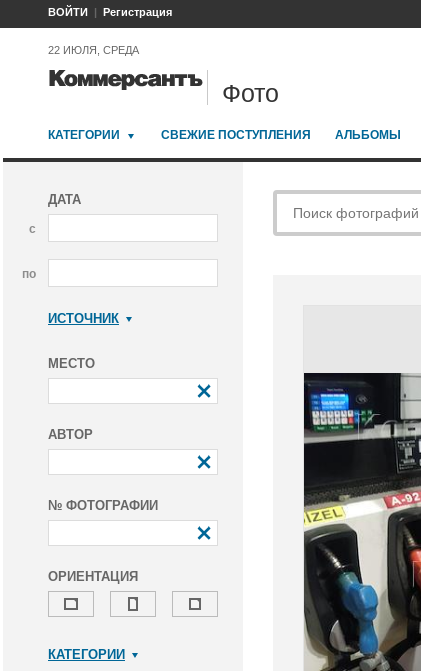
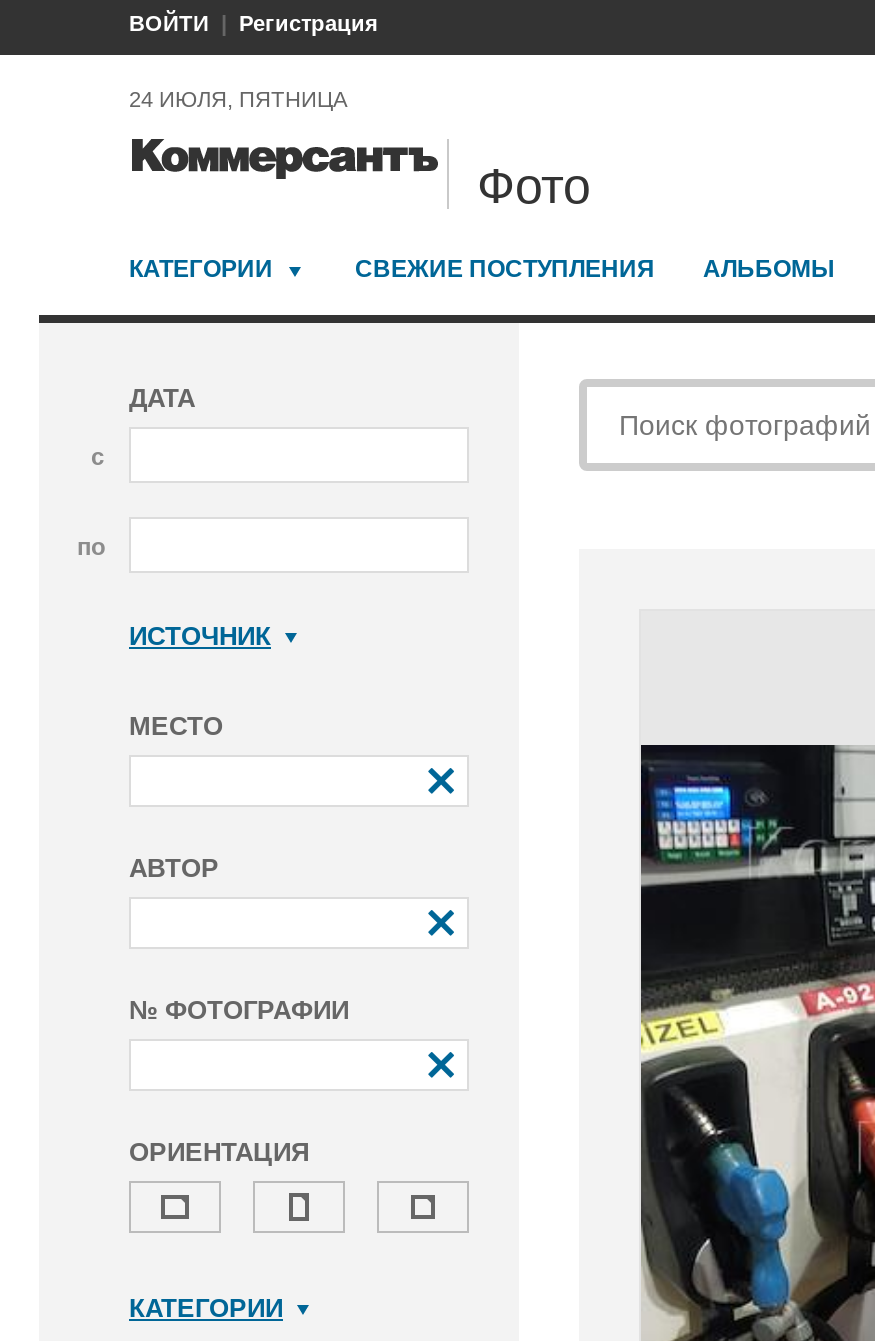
[48,44,139,56] 22 ИЮЛЯ, СРЕДА -> [129,87,347,111] 24 ИЮЛЯ, ПЯТНИЦА

